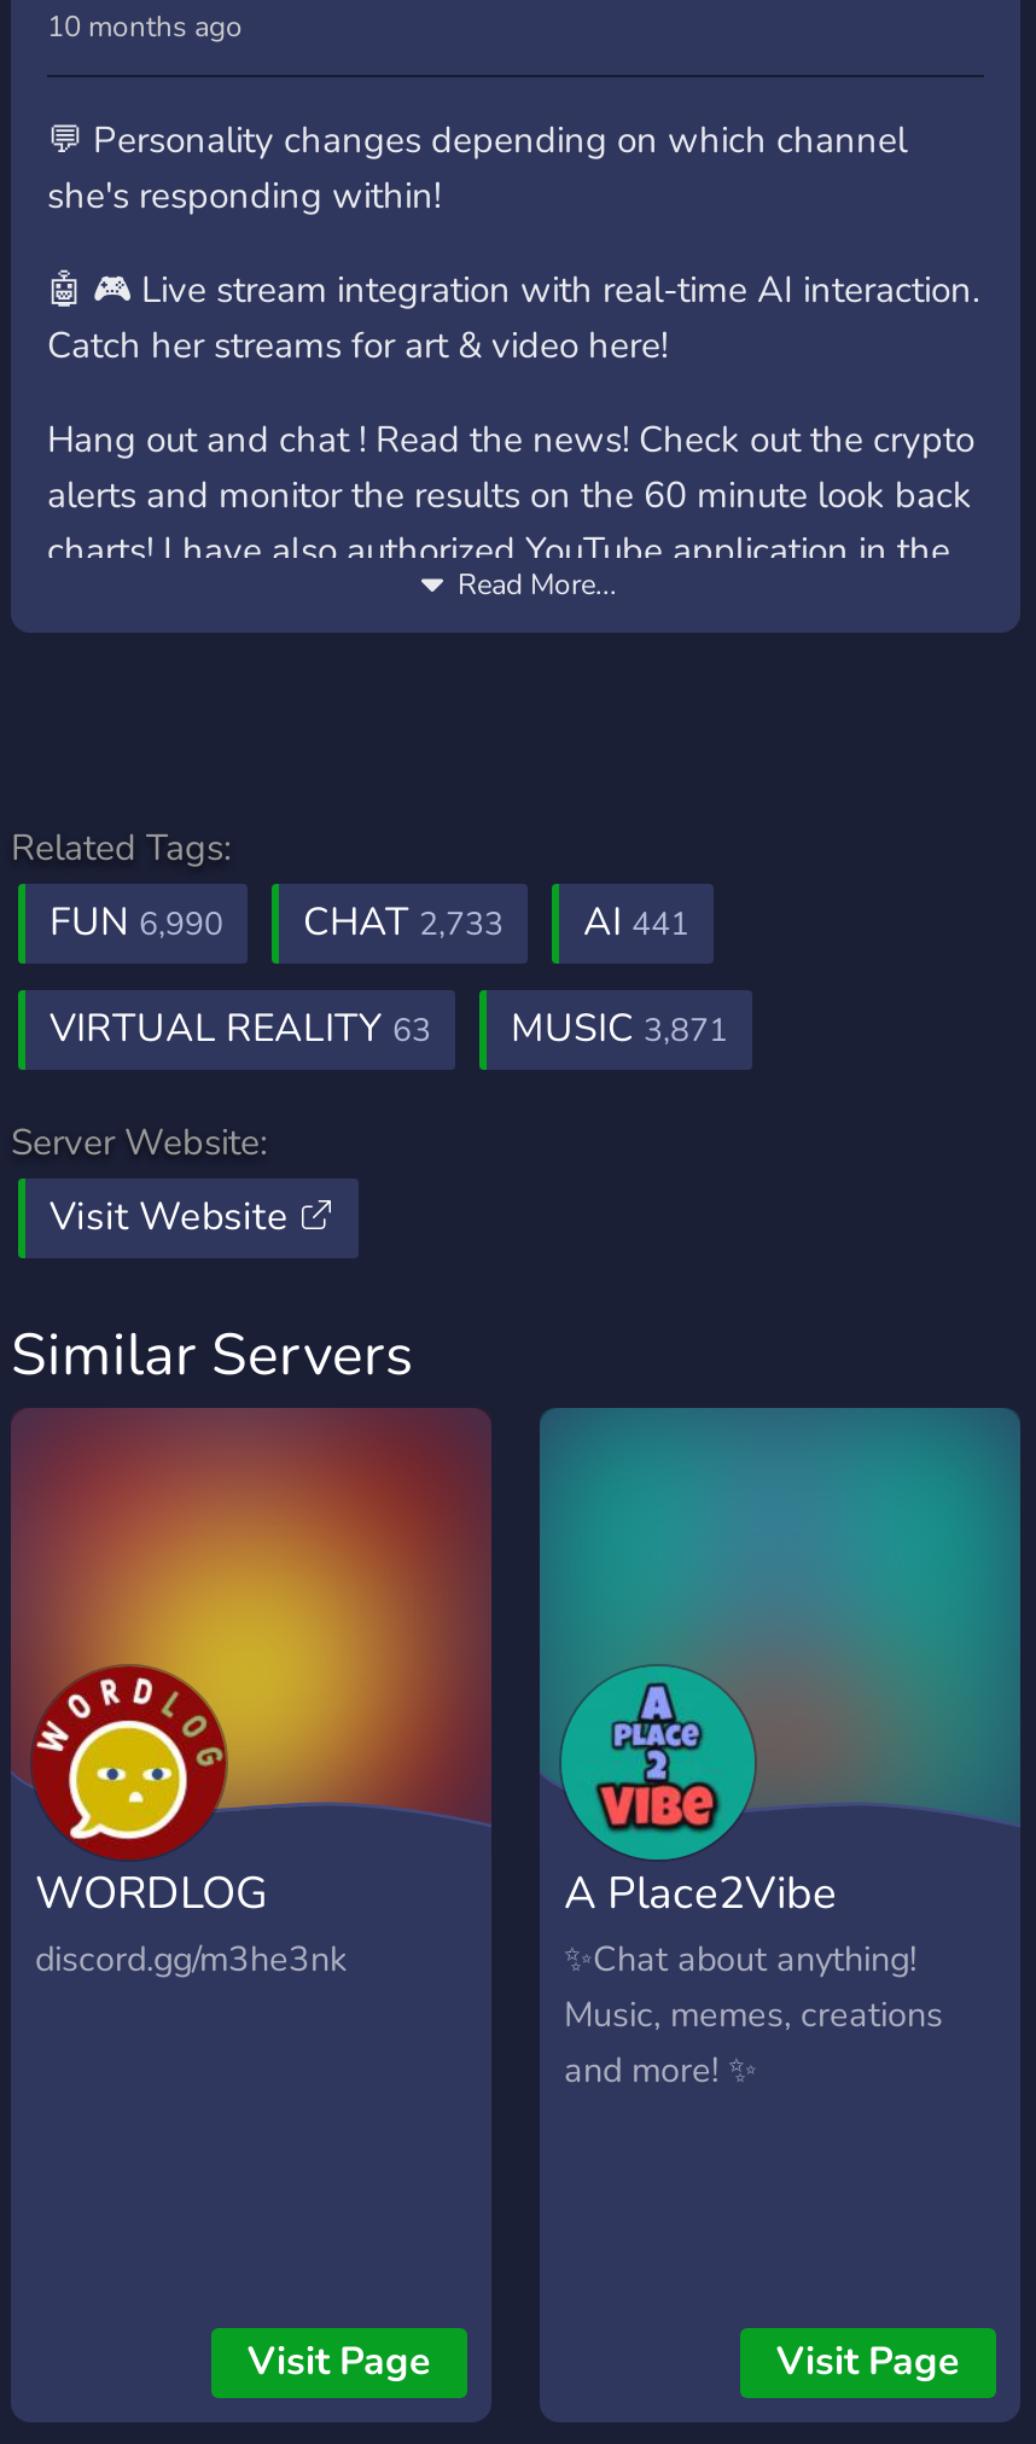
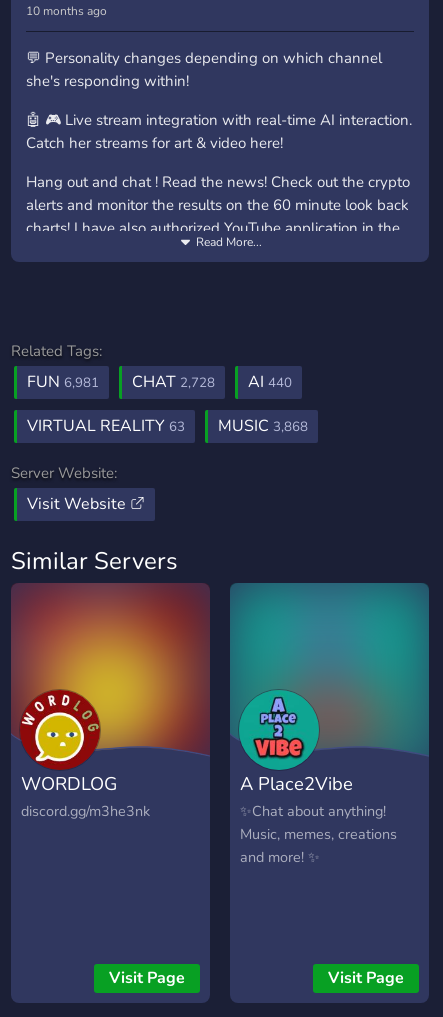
[50,896,223,949] FUN 6,990 -> [27,371,99,393] FUN 6,981
[303,896,504,949] CHAT 2,733 -> [132,371,215,393] CHAT 2,728
[583,896,689,949] AI 441 -> [248,371,292,393] AI 440
[50,1002,728,1055] VIRTUAL REALITY 63 MUSIC 3,871 -> [27,415,308,437] VIRTUAL REALITY 63 MUSIC 3,868

